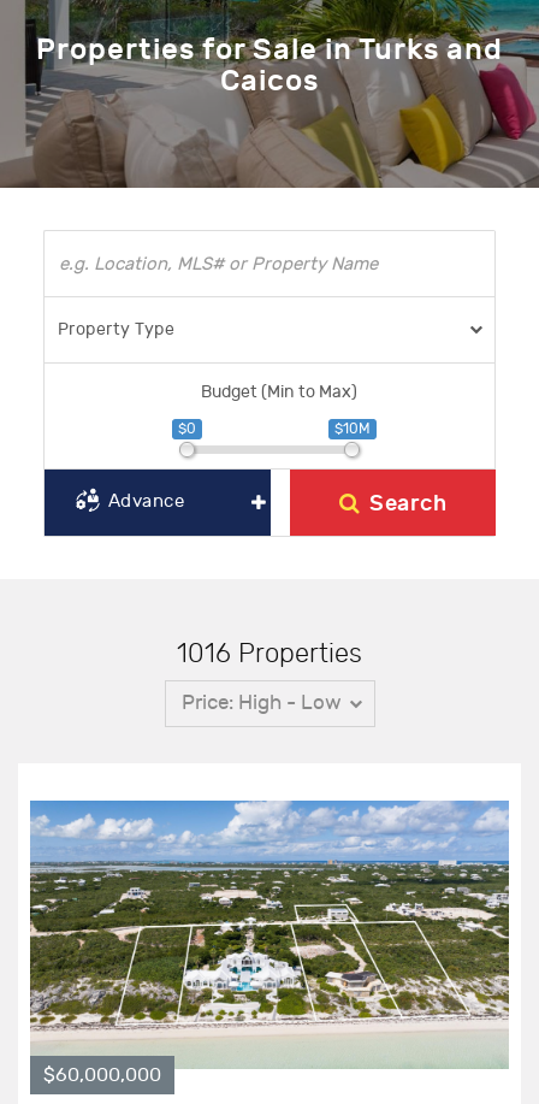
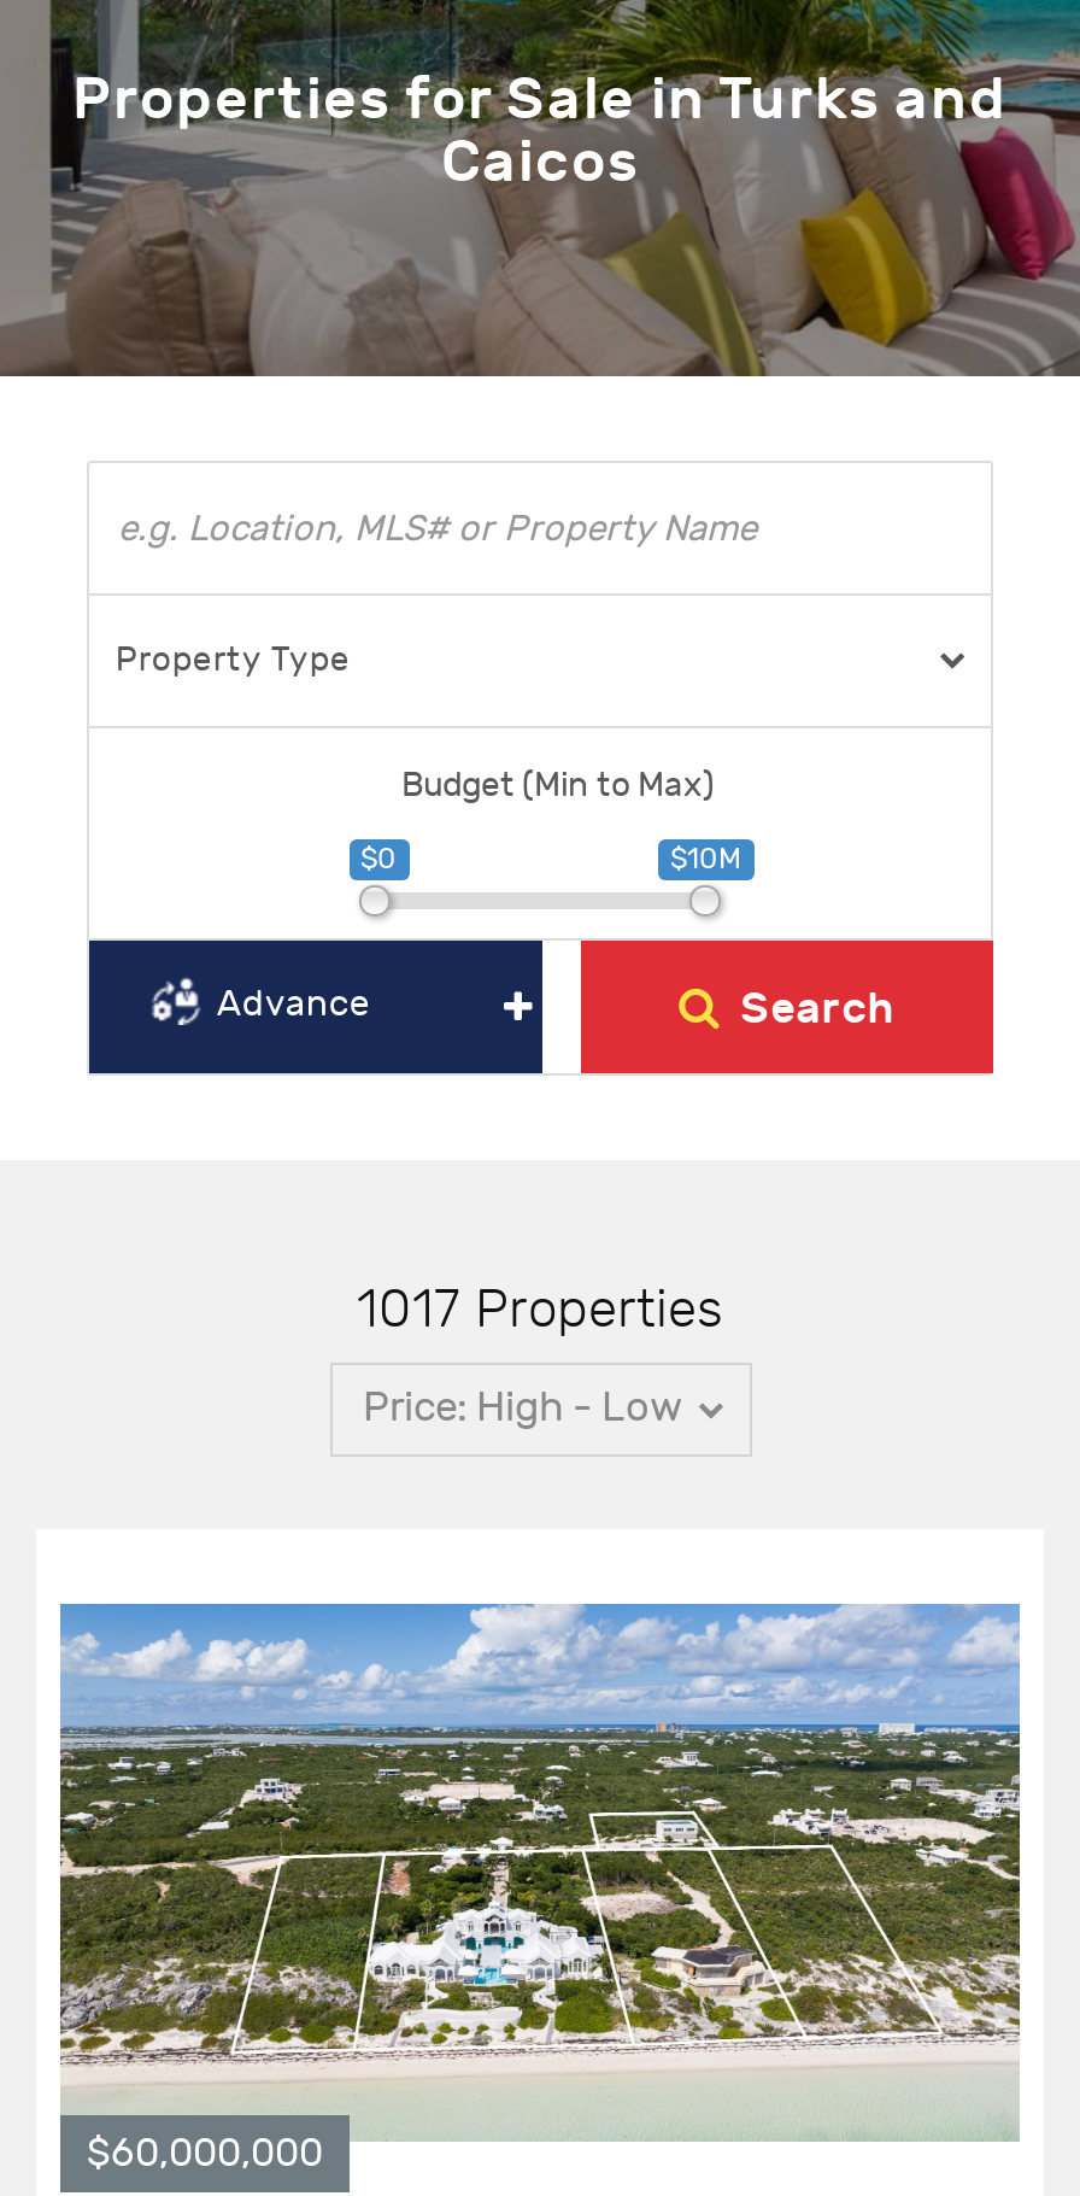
[177,638,362,668] 1016 Properties -> [357,1278,723,1339] 1017 Properties

